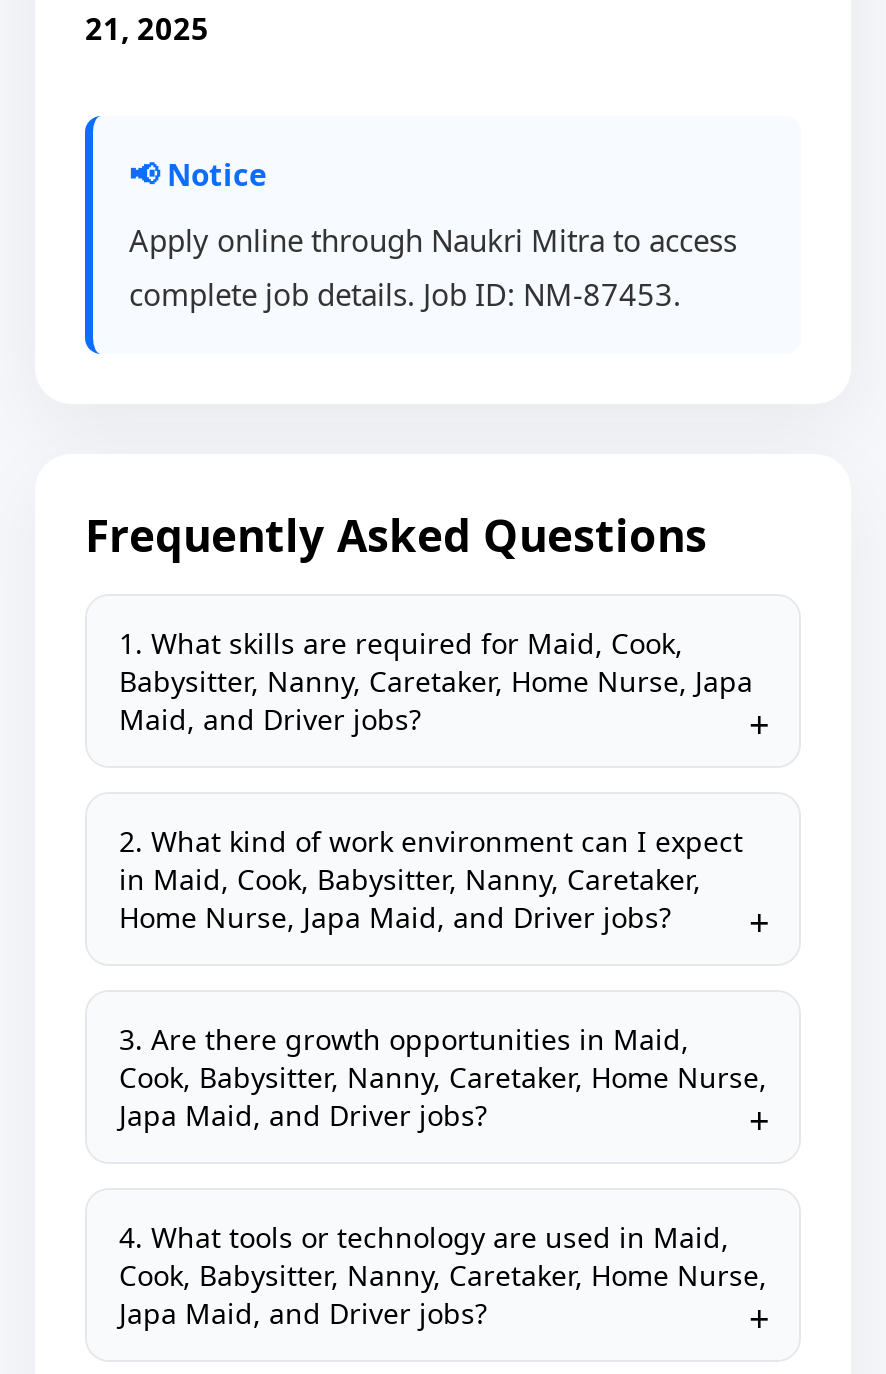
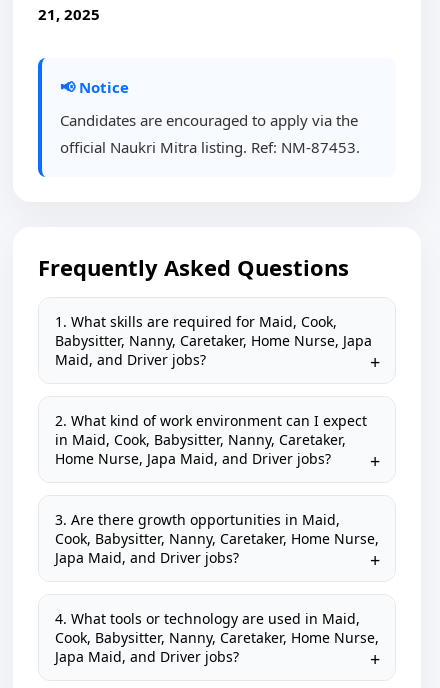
[129,220,737,314] Apply online through Naukri Mitra to access | complete job details. Job ID: NM-87453. -> [60,110,360,157] Candidates are encouraged to apply via the | official Naukri Mitra listing. Ref: NM-87453.

